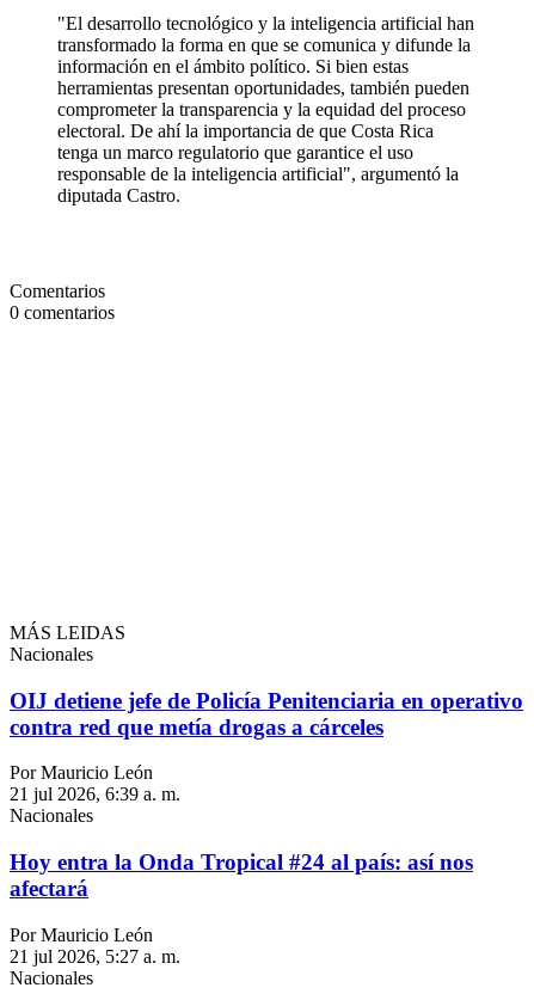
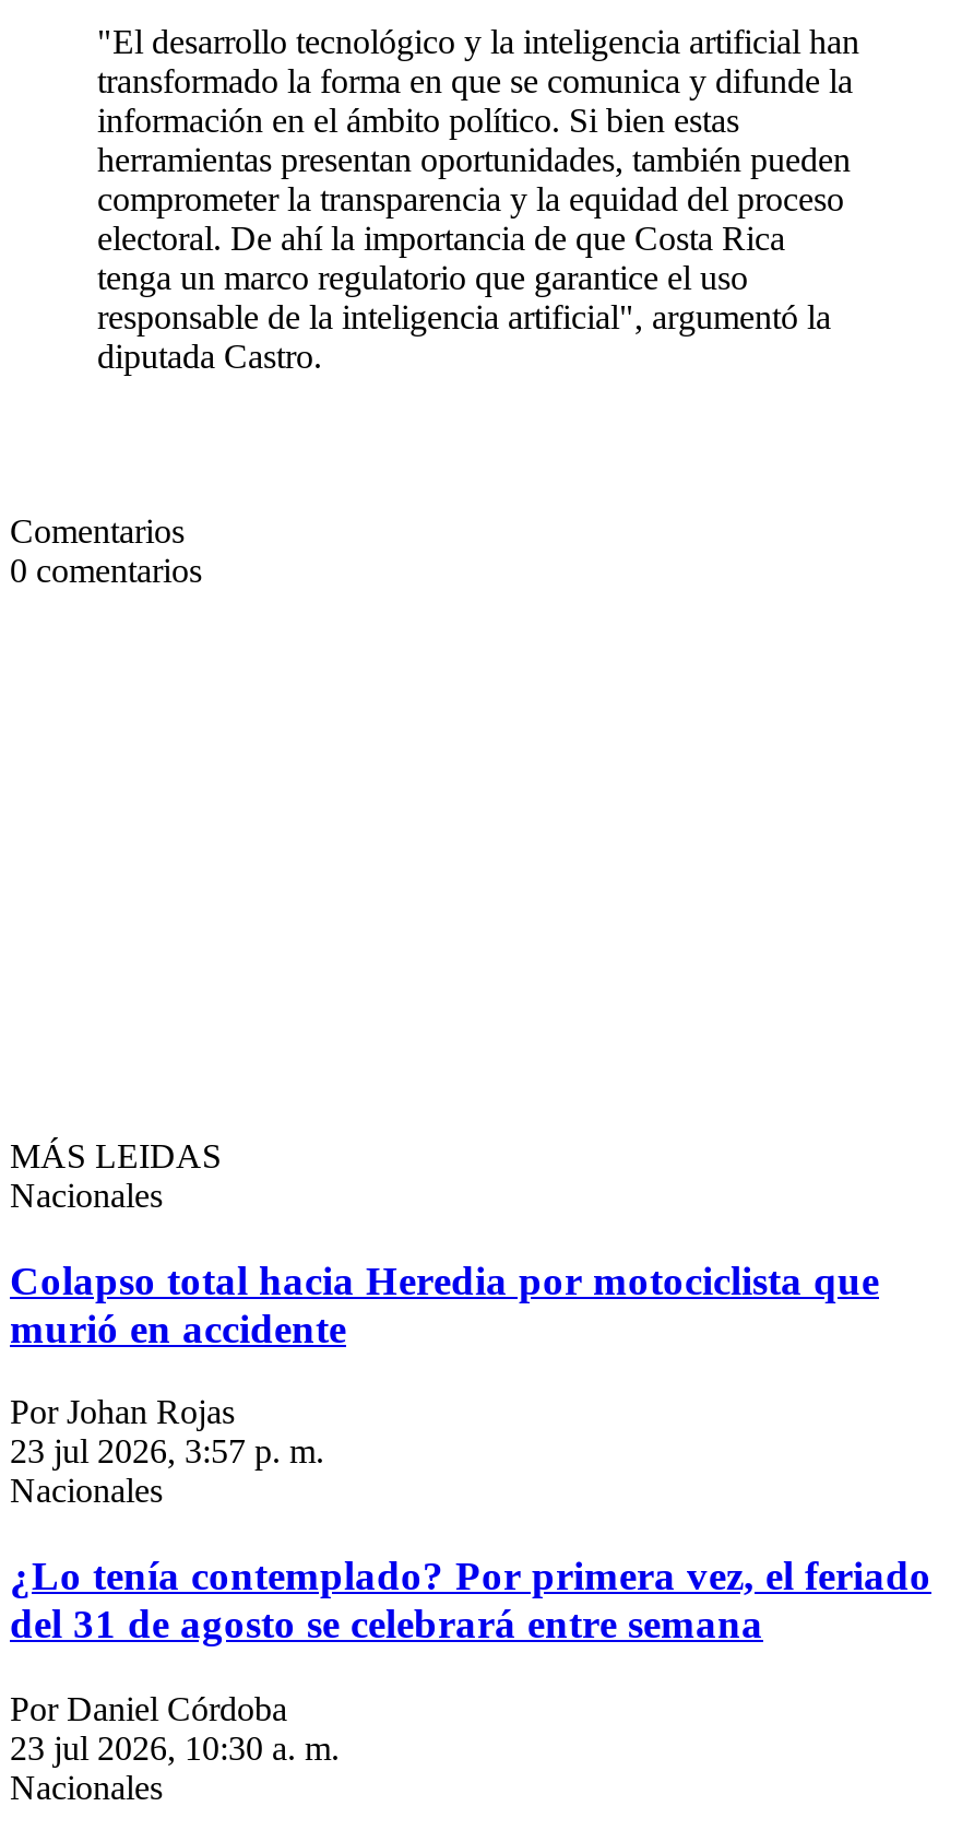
[10,688,523,739] OIJ detiene jefe de Policía Penitenciaria en operativo | contra red que metía drogas a cárceles -> [10,1256,879,1350] Colapso total hacia Heredia por motociclista que | murió en accidente
[10,762,180,804] Por Mauricio León | 21 jul 2026, 6:39 a. m. -> [10,1393,324,1470] Por Johan Rojas | 23 jul 2026, 3:57 p. m.
[10,849,473,901] Hoy entra la Onda Tropical #24 al país: así nos | afectará -> [10,1552,931,1646] ¿Lo tenía contemplado? Por primera vez, el feriado | del 31 de agosto se celebrará entre semana
[10,924,180,966] Por Mauricio León | 21 jul 2026, 5:27 a. m. -> [10,1689,340,1766] Por Daniel Córdoba | 23 jul 2026, 10:30 a. m.

